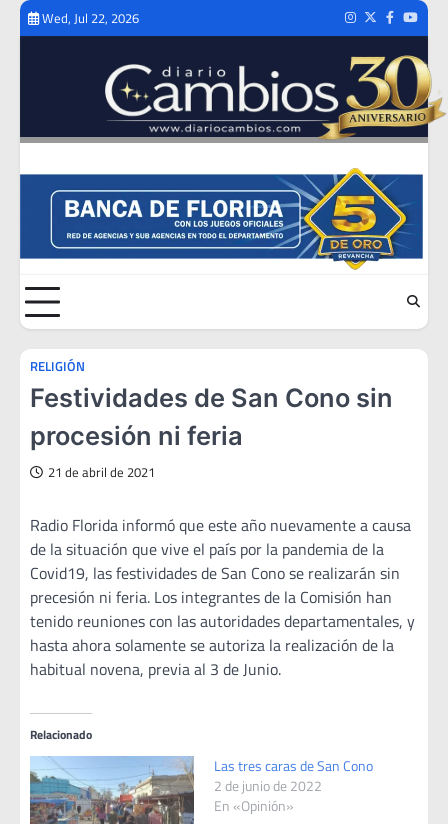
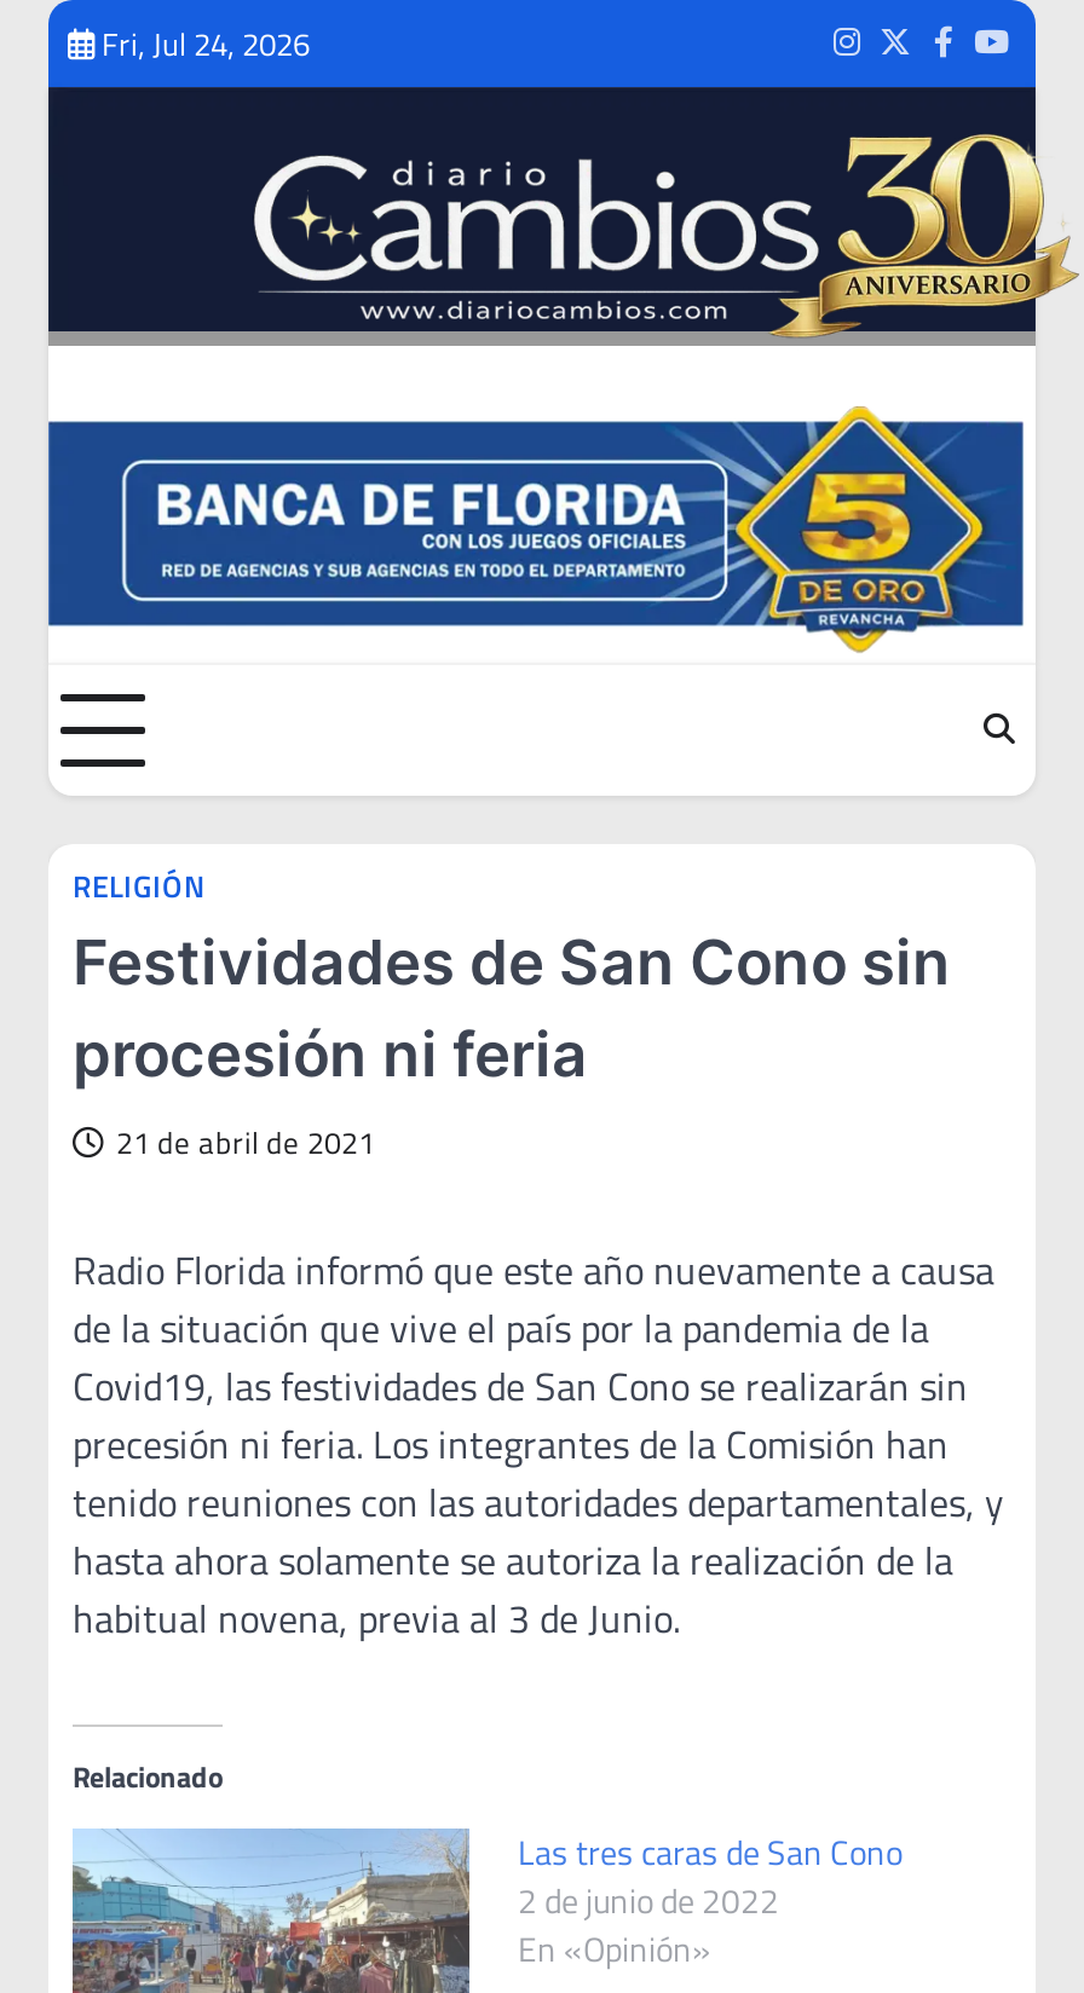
[42,7,139,27] Wed, Jul 22, 2026 -> [102,18,310,67] Fri, Jul 24, 2026

